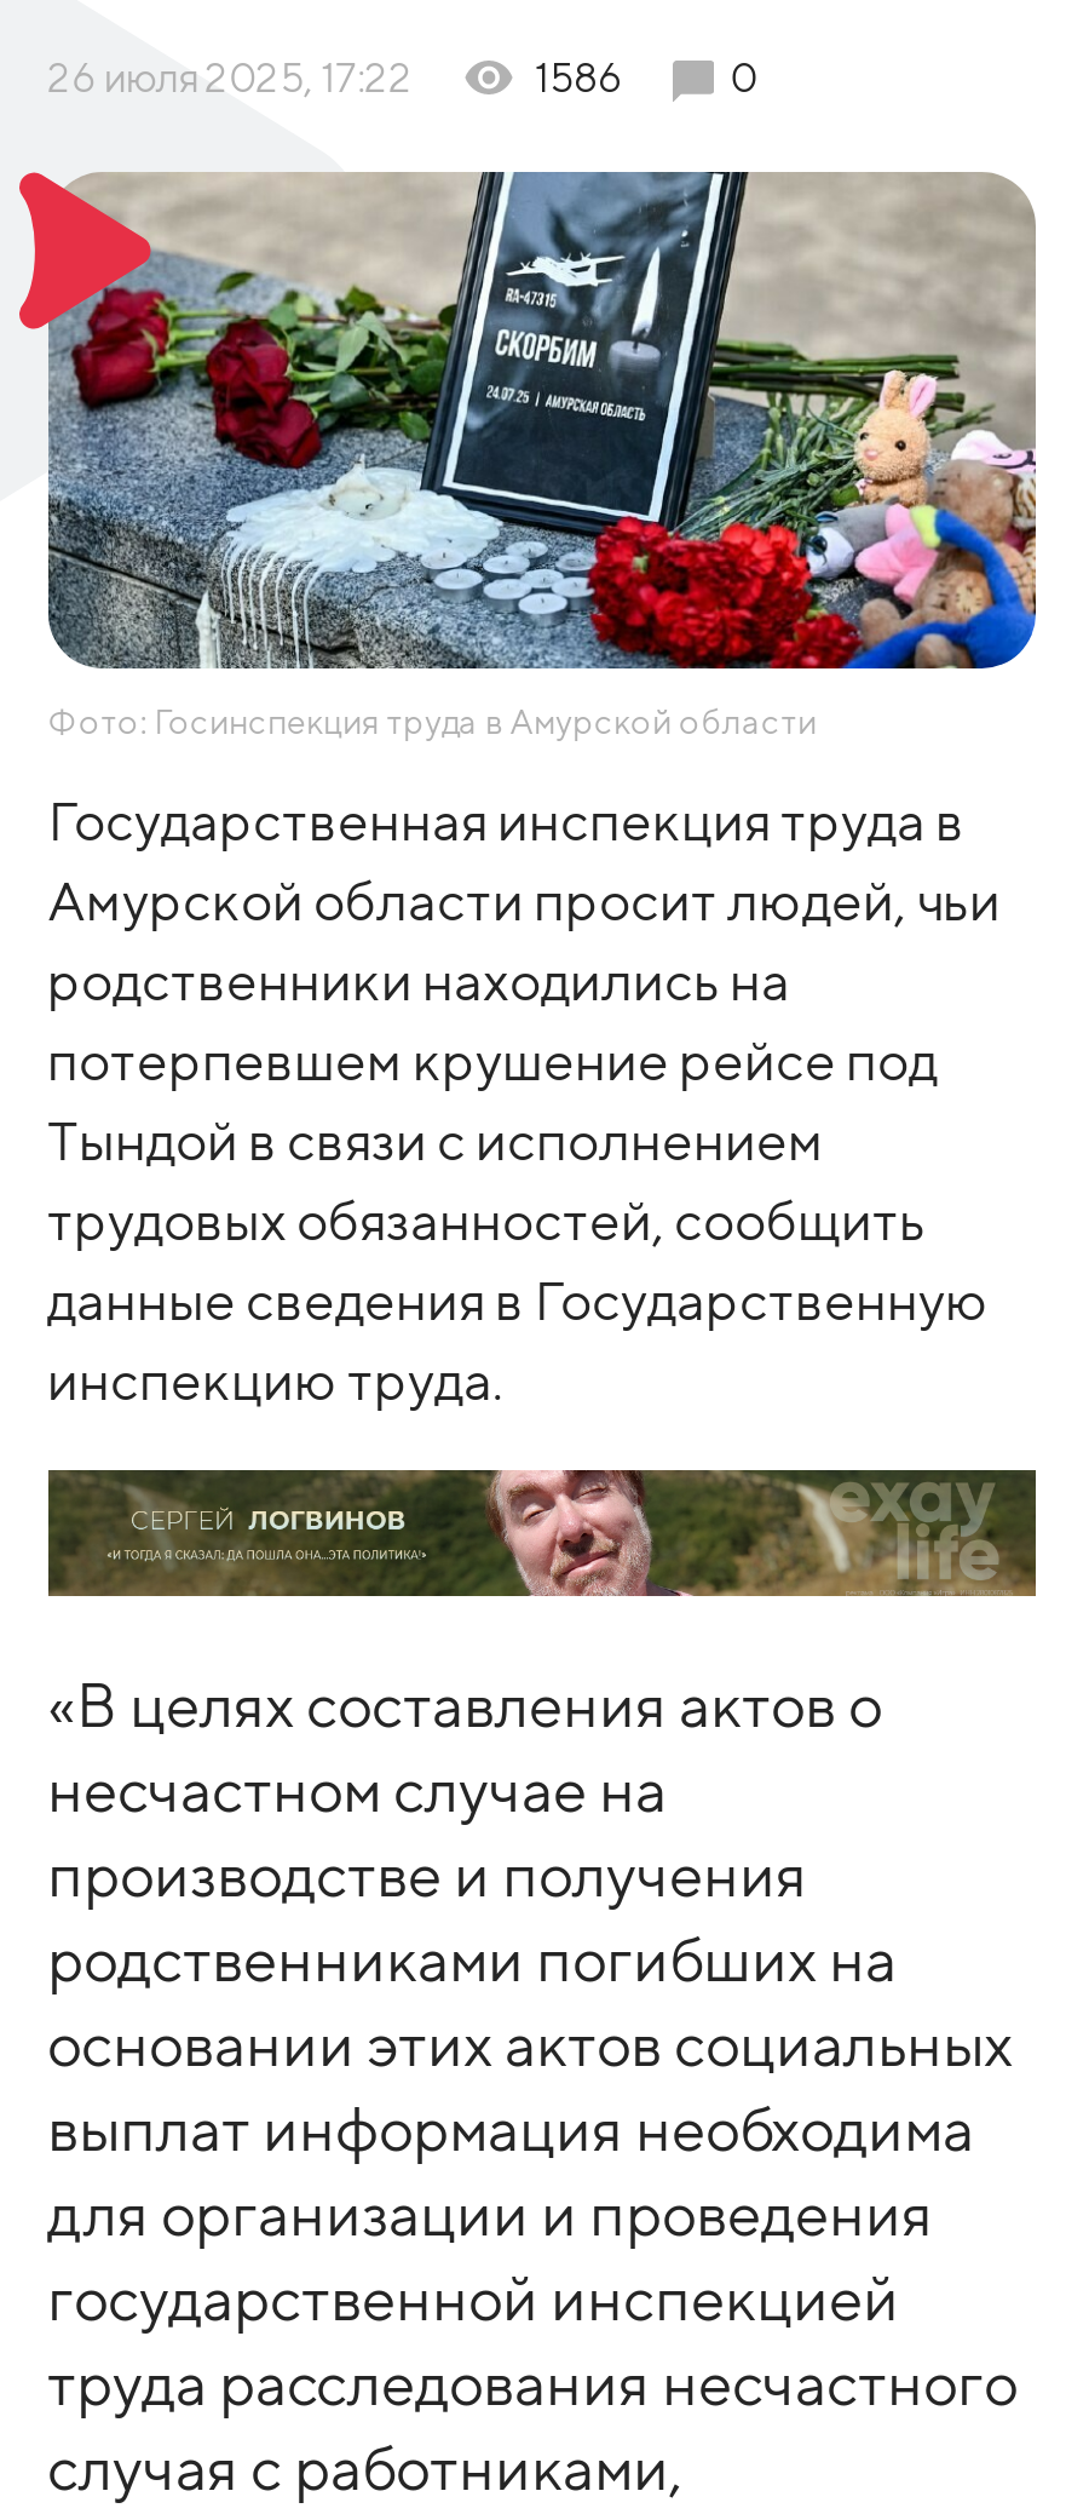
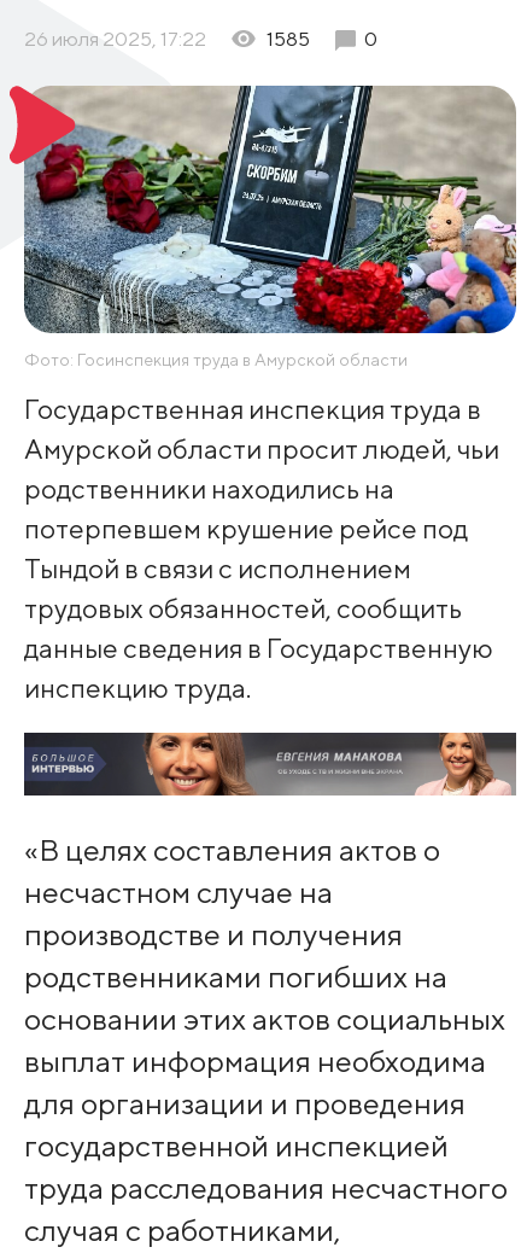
[535,54,622,102] 1586 -> [267,27,310,51] 1585
[48,1468,1036,1598] [image] -> [24,732,516,797] [image]

